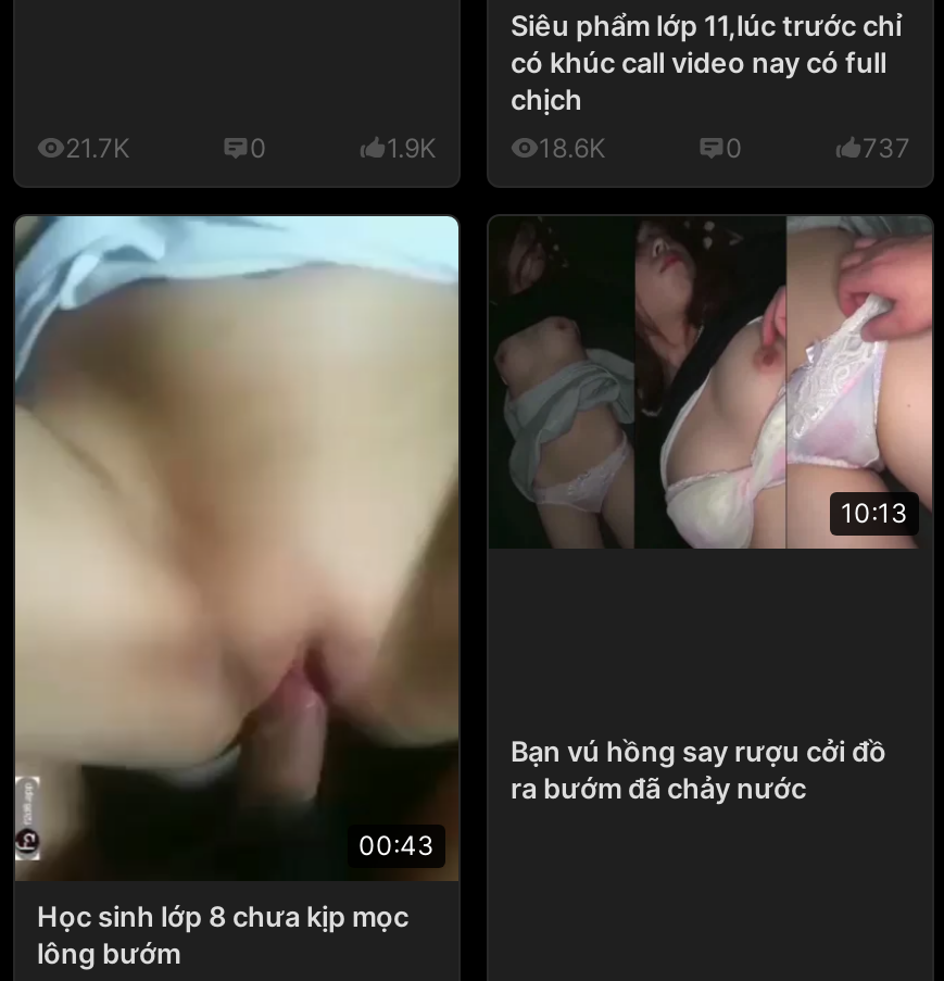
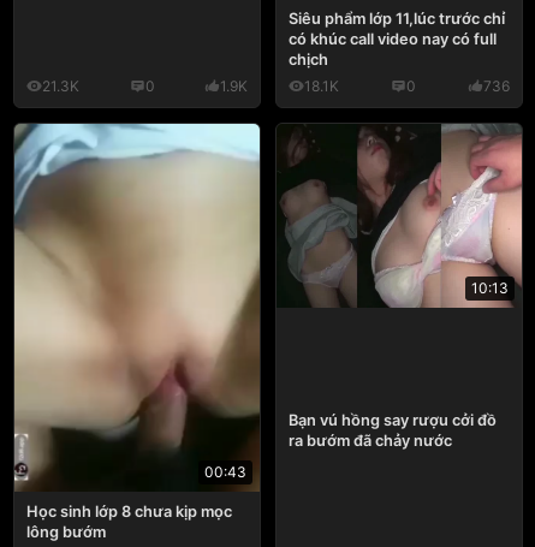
[65,132,130,165] 21.7K -> [42,77,79,95] 21.3K
[539,132,606,165] 18.6K -> [304,77,339,95] 18.1K
[863,132,910,165] 737 -> [483,77,510,95] 736

